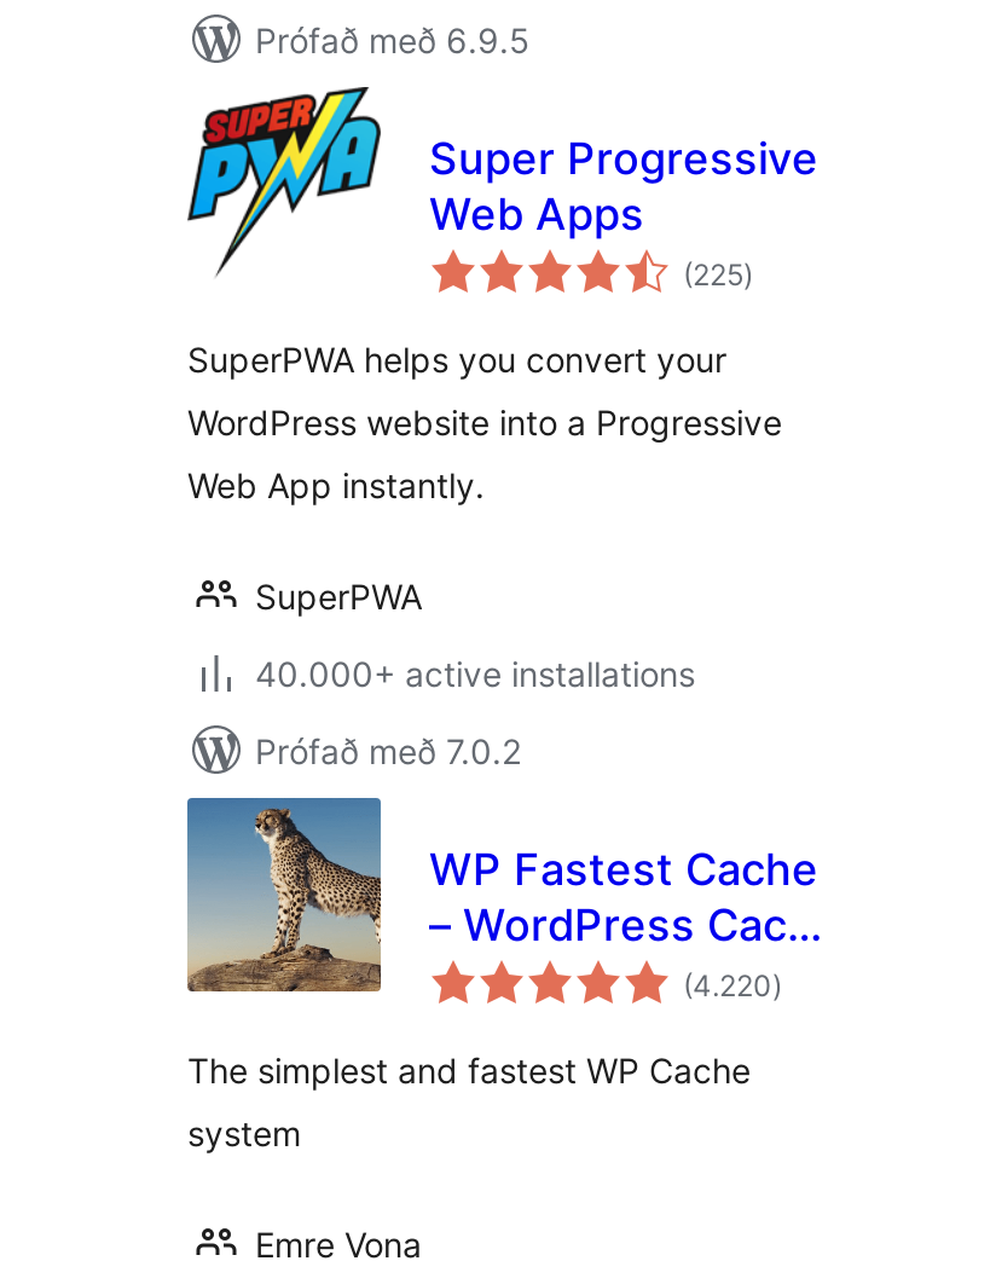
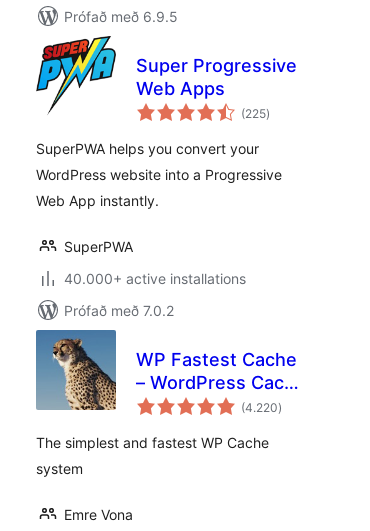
[185,808,383,994] [image] -> [36,335,117,411] [image]

